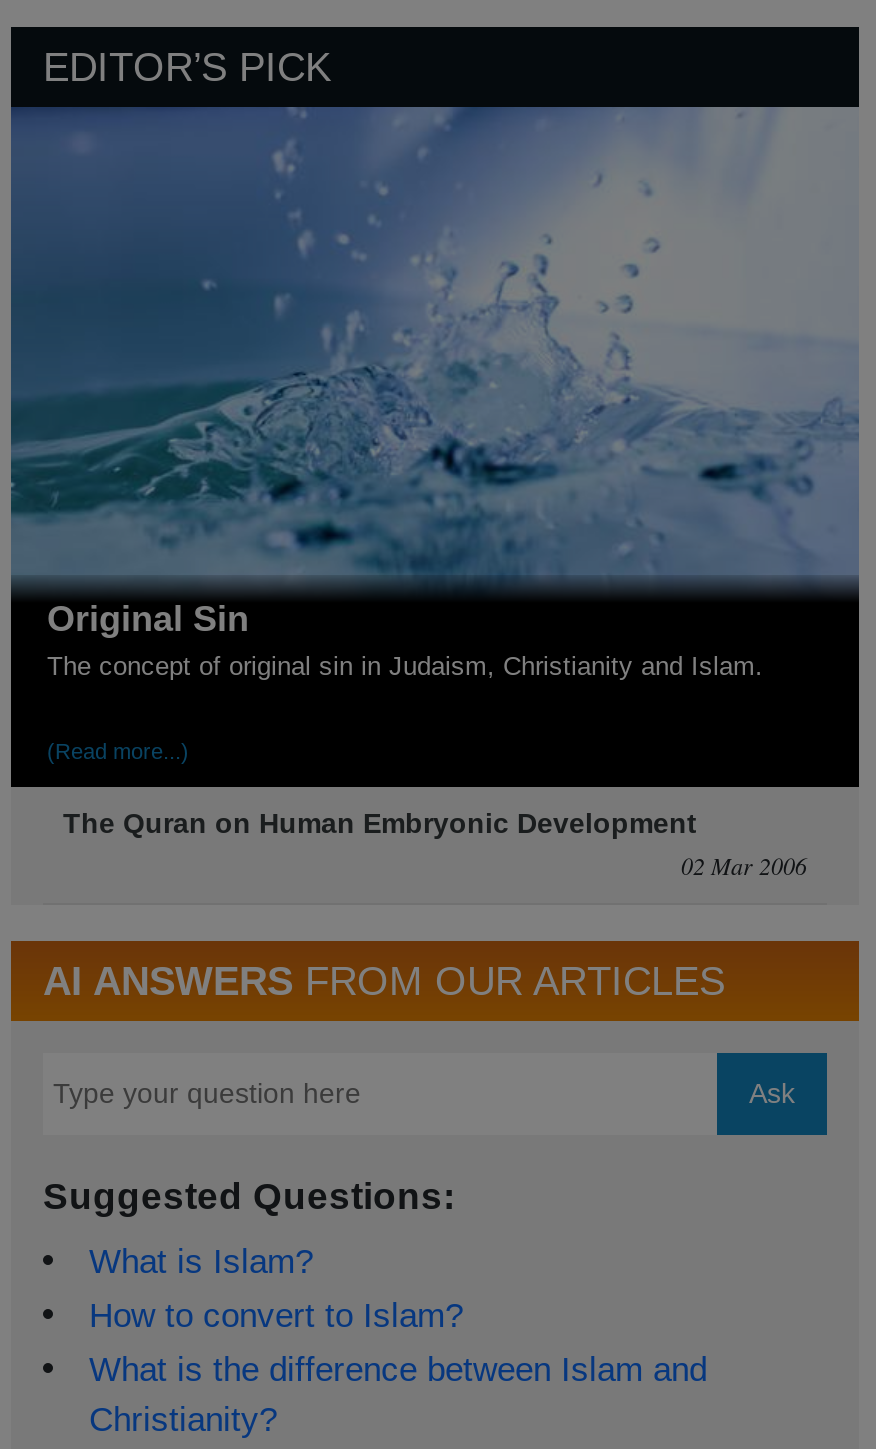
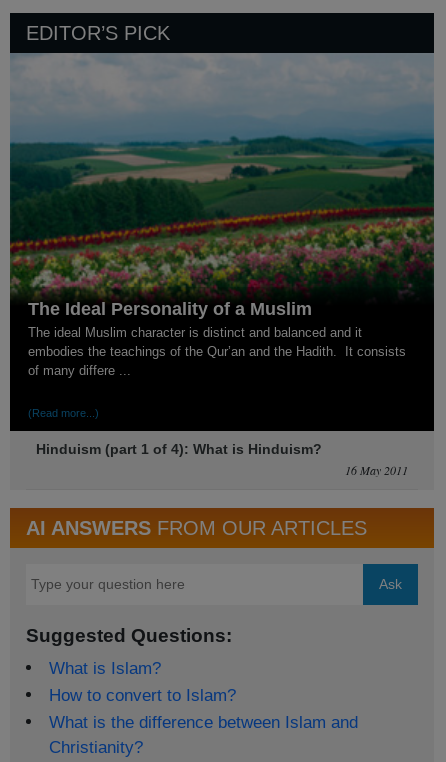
[9,105,861,681] [image] | Original Sin | The concept of original sin in Judaism, Christianity and Islam. -> [9,53,435,378] [image] | The Ideal Personality of a Muslim | The ideal Muslim character is distinct and balanced and it | embodies the teachings of the Qur’an and the Hadith. It consists | of many differe ...
[63,807,807,881] The Quran on Human Embryonic Development | 02 Mar 2006 -> [36,441,408,478] Hinduism (part 1 of 4): What is Hinduism? | 16 May 2011

